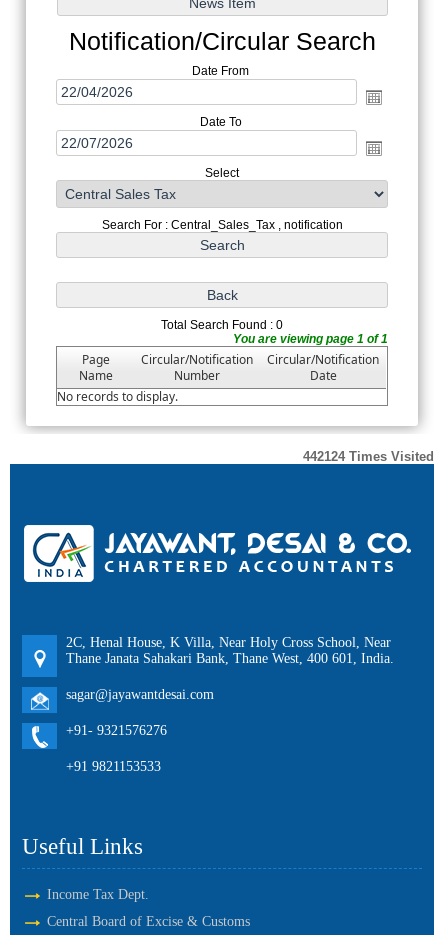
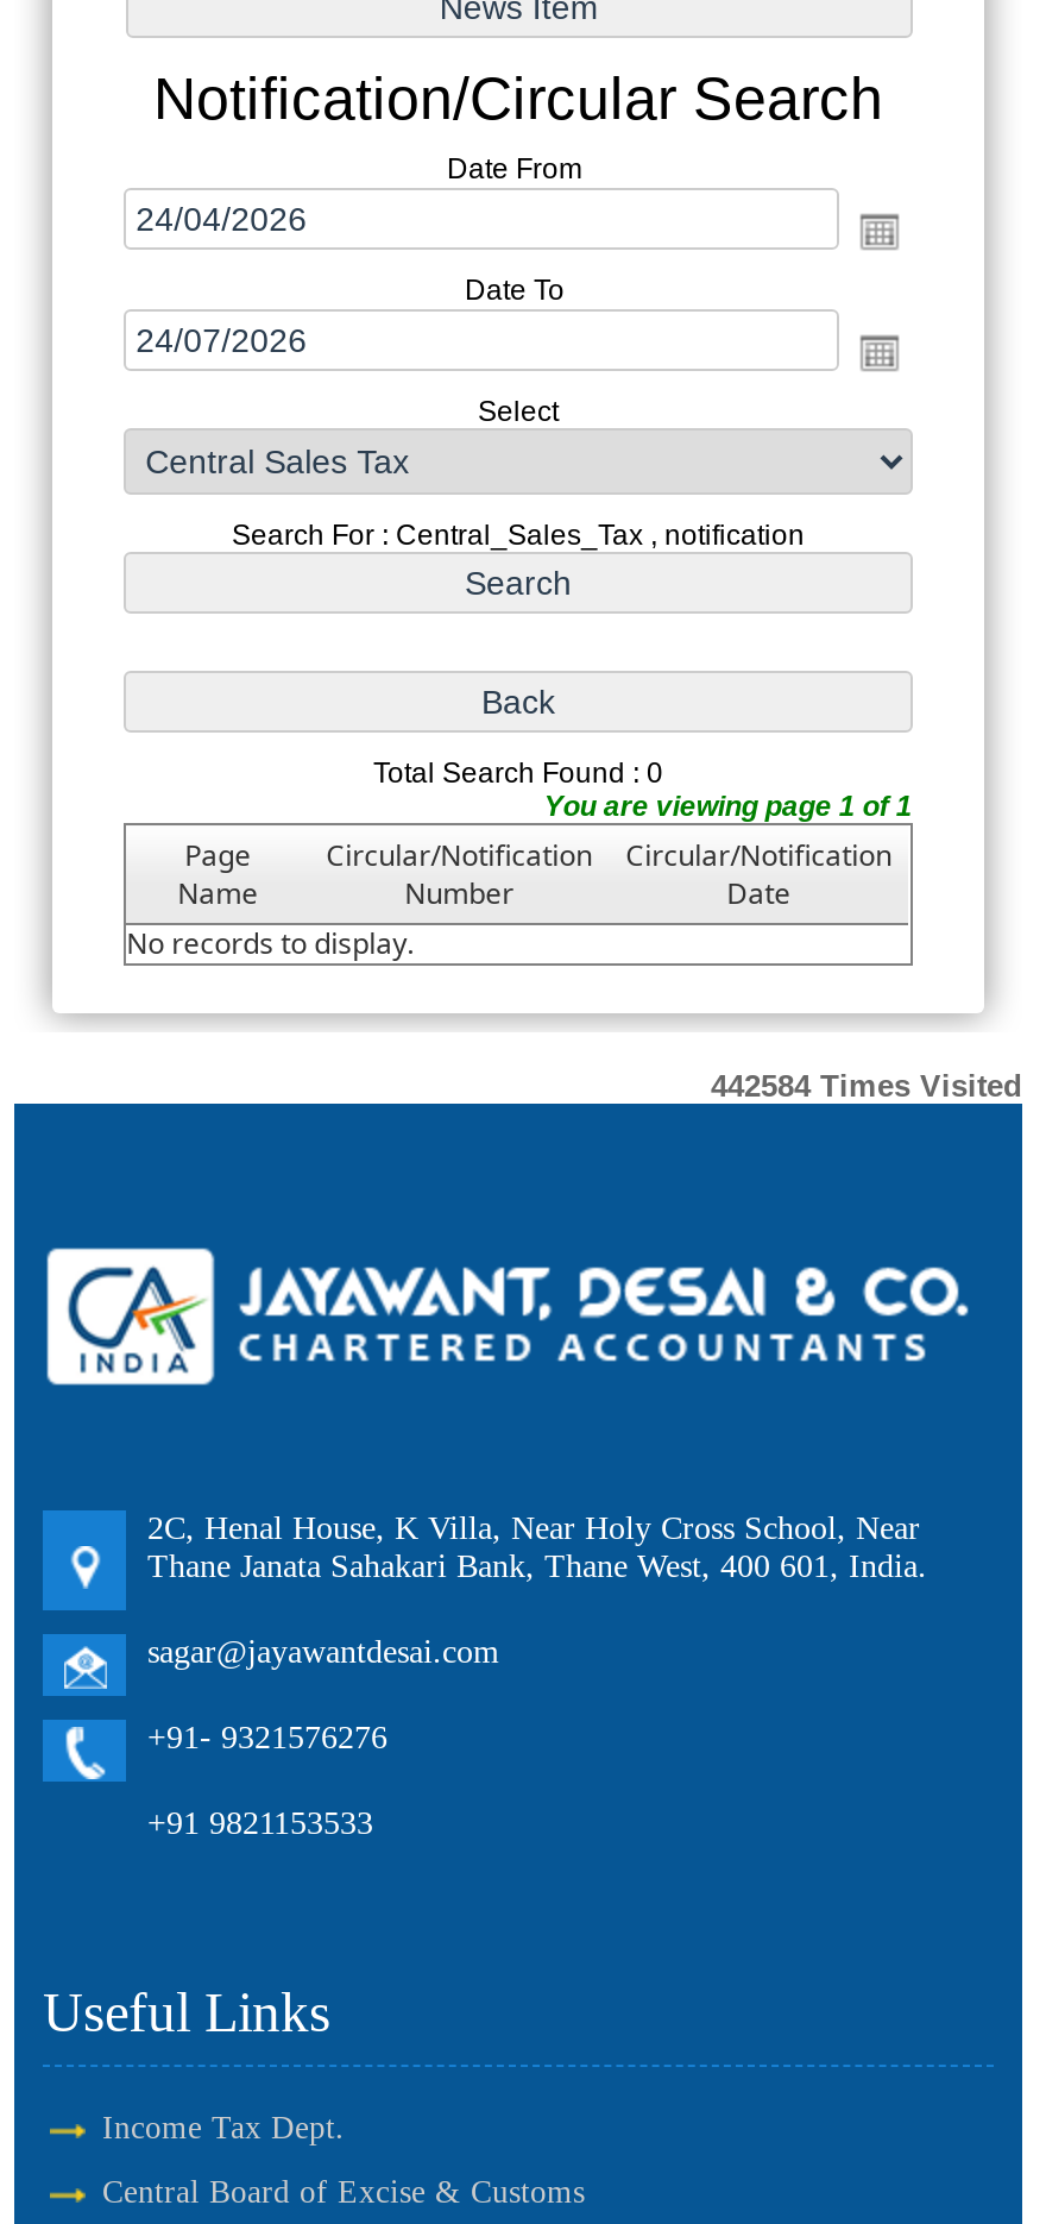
[303,449,434,464] 442124 Times Visited -> [711,1068,1022,1104] 442584 Times Visited

